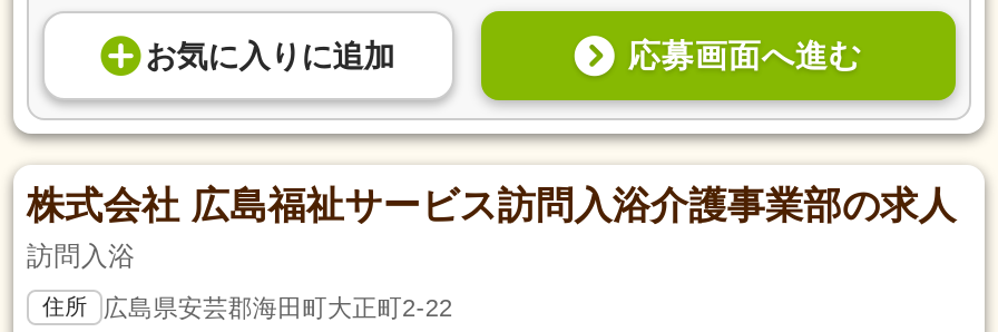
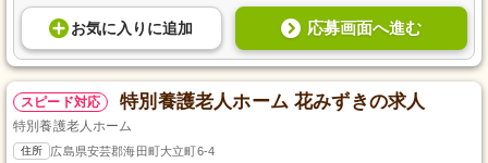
[27,185,957,272] 株式会社 広島福祉サービス訪問入浴介護事業部の求人 | 訪問入浴 -> [13,91,425,134] スピード対応 | 特別養護老人ホーム 花みずきの求人 | 特別養護老人ホーム
[103,294,453,321] 広島県安芸郡海田町大正町2-22 -> [51,144,215,157] 広島県安芸郡海田町大立町6-4

